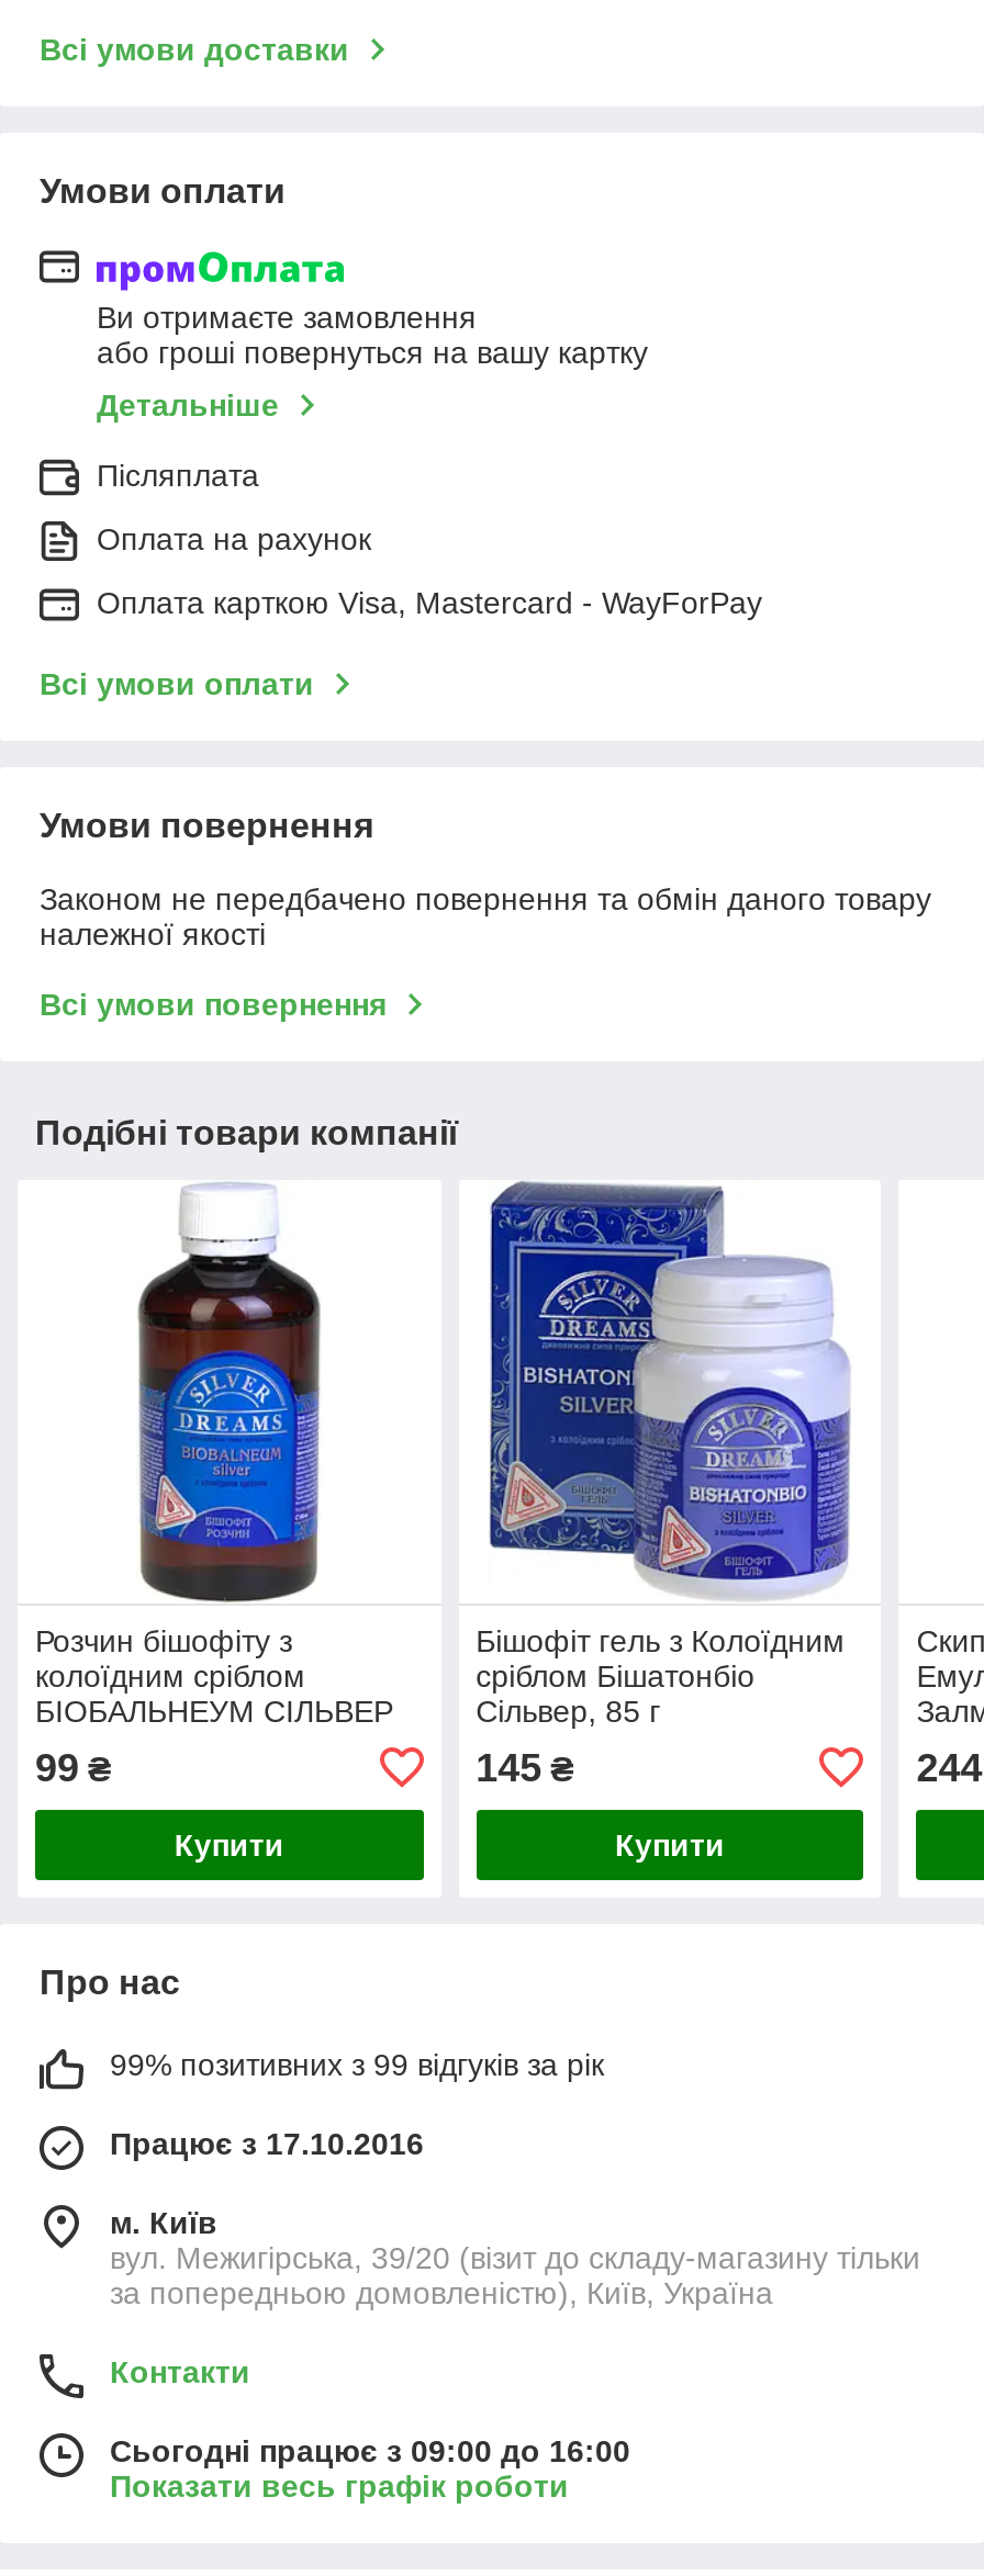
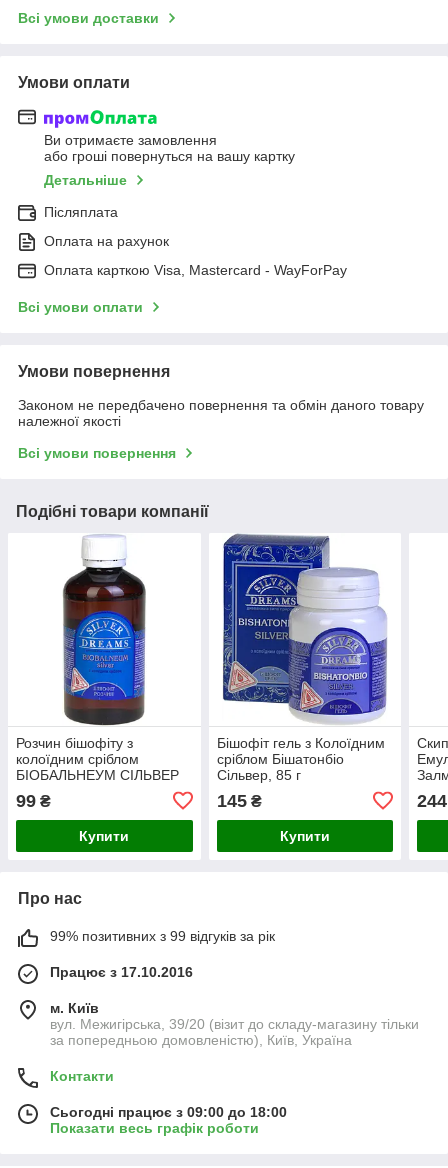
[110,2433,630,2468] Сьогодні працює з 09:00 до 16:00 -> [50,1104,287,1120] Сьогодні працює з 09:00 до 18:00

